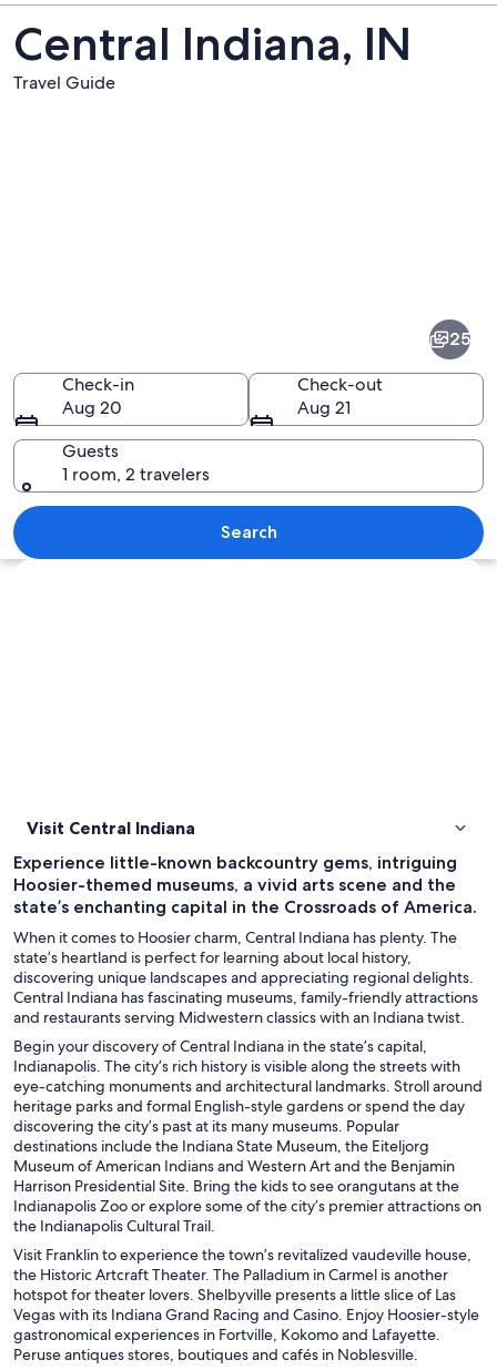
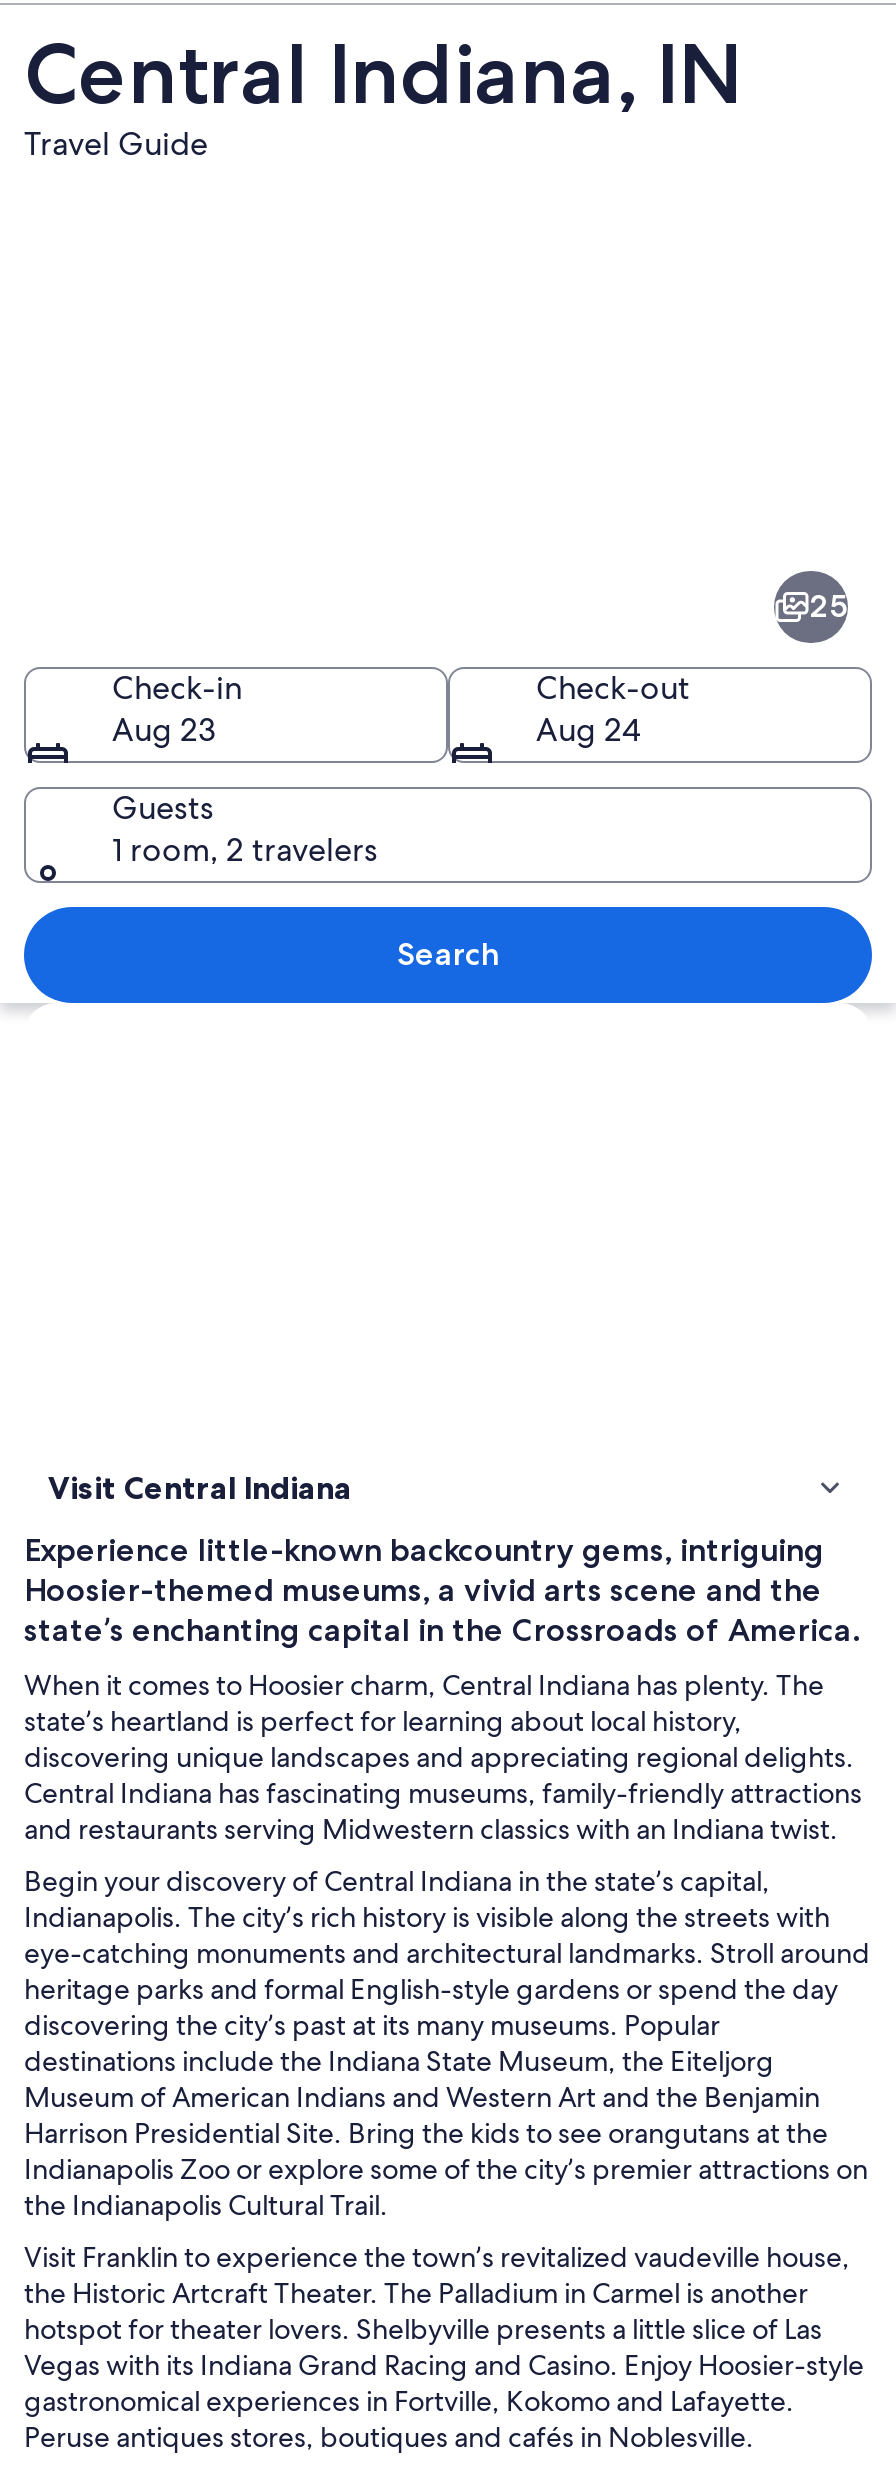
[62,395,122,419] Aug 20 -> [112,708,216,750] Aug 23
[297,395,351,419] Aug 21 -> [536,708,640,750] Aug 24

